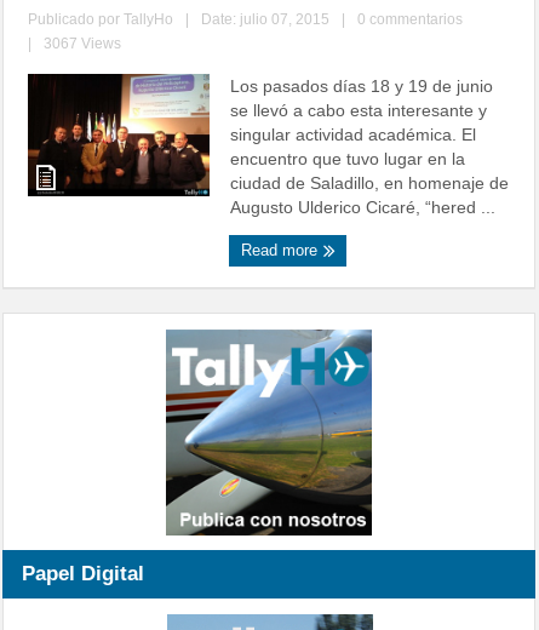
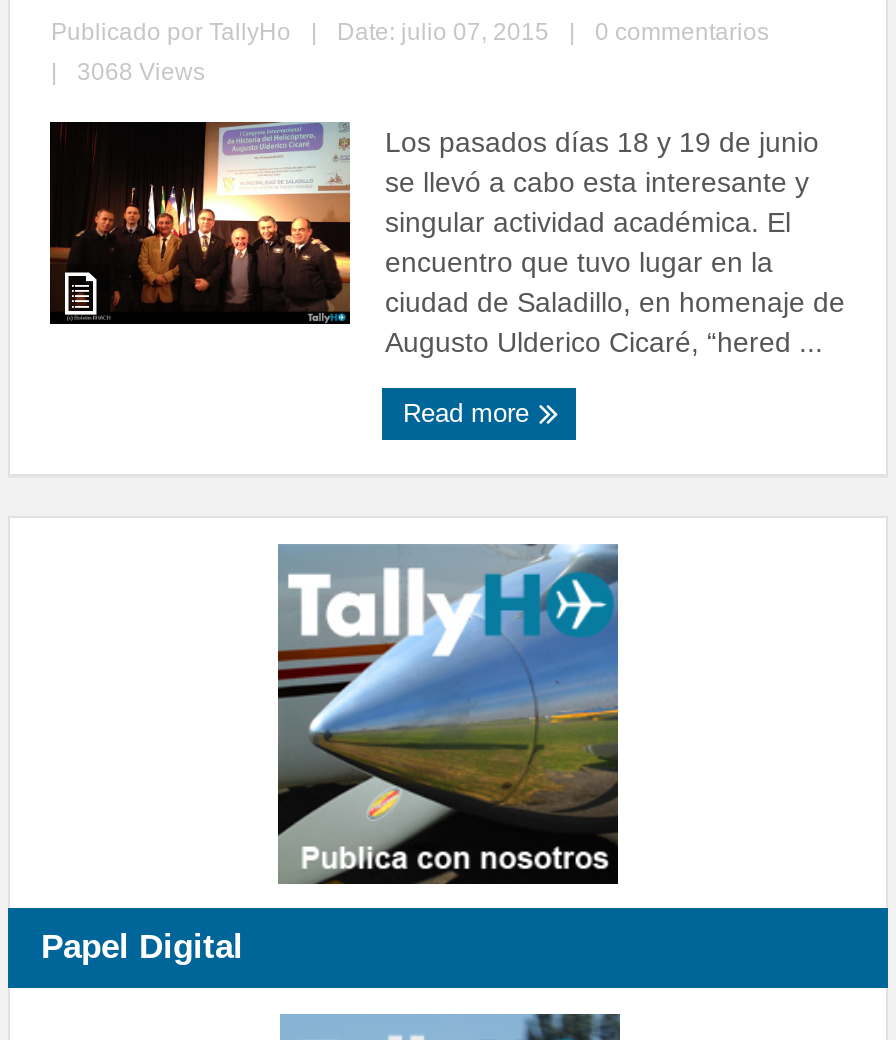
[44,35,122,52] 3067 Views -> [77,58,205,86] 3068 Views

